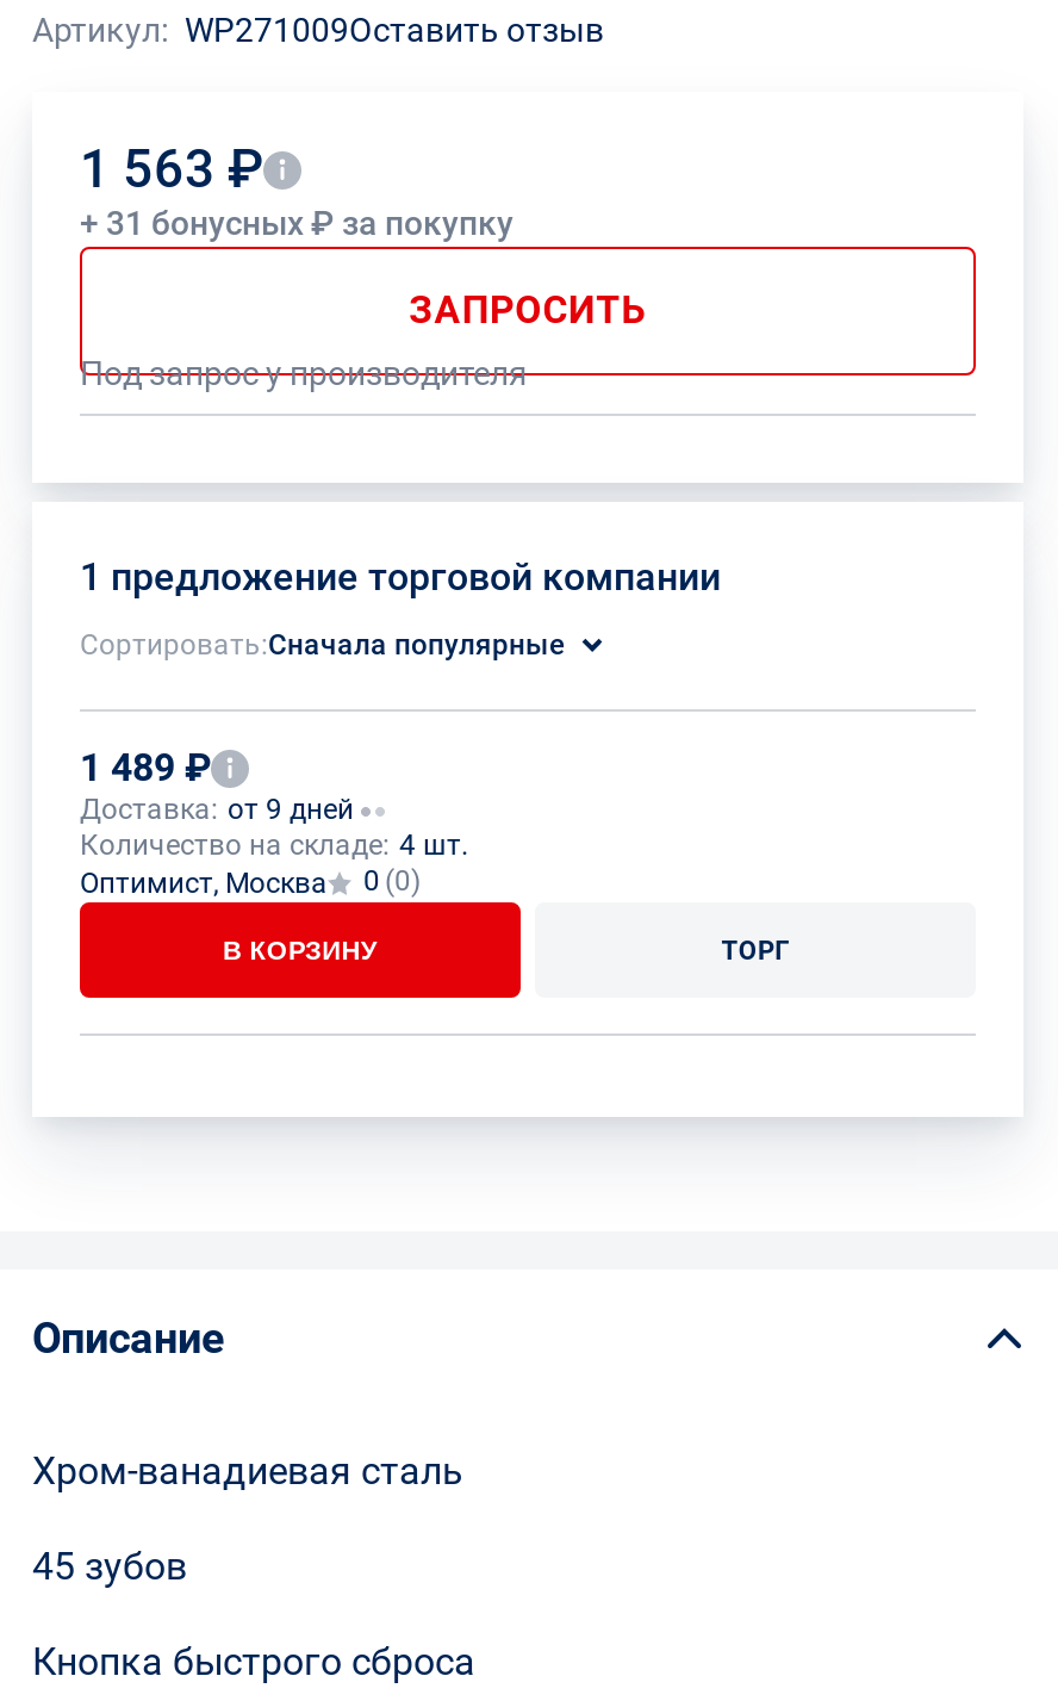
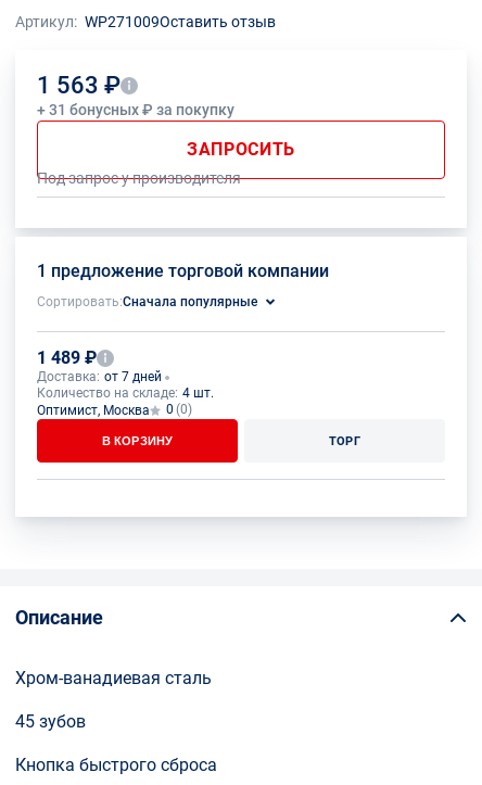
[80,793,354,826] Доставка: от 9 дней -> [37,369,162,384] Доставка: от 7 дней

